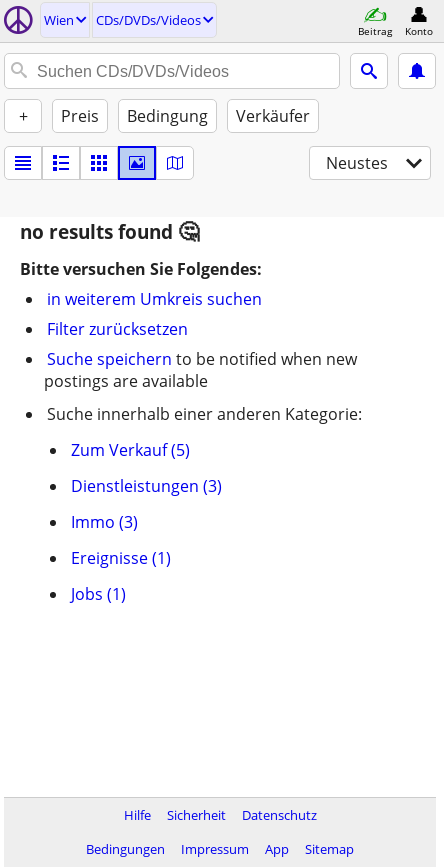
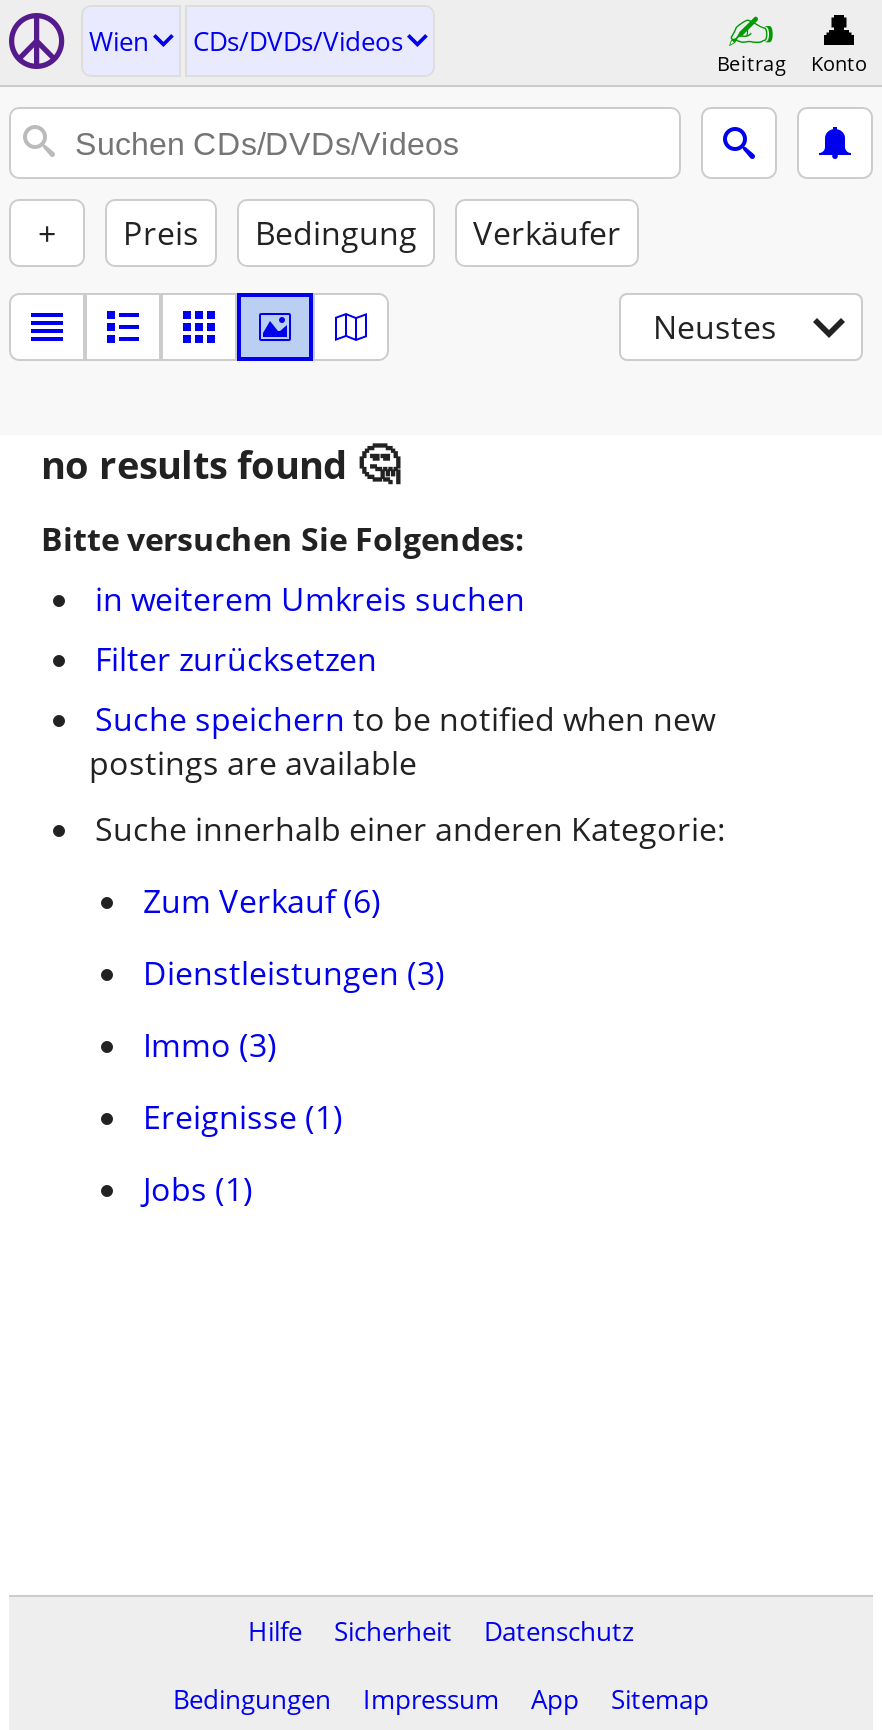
[71,439,190,461] Zum Verkauf (5) -> [143,879,381,923] Zum Verkauf (6)

